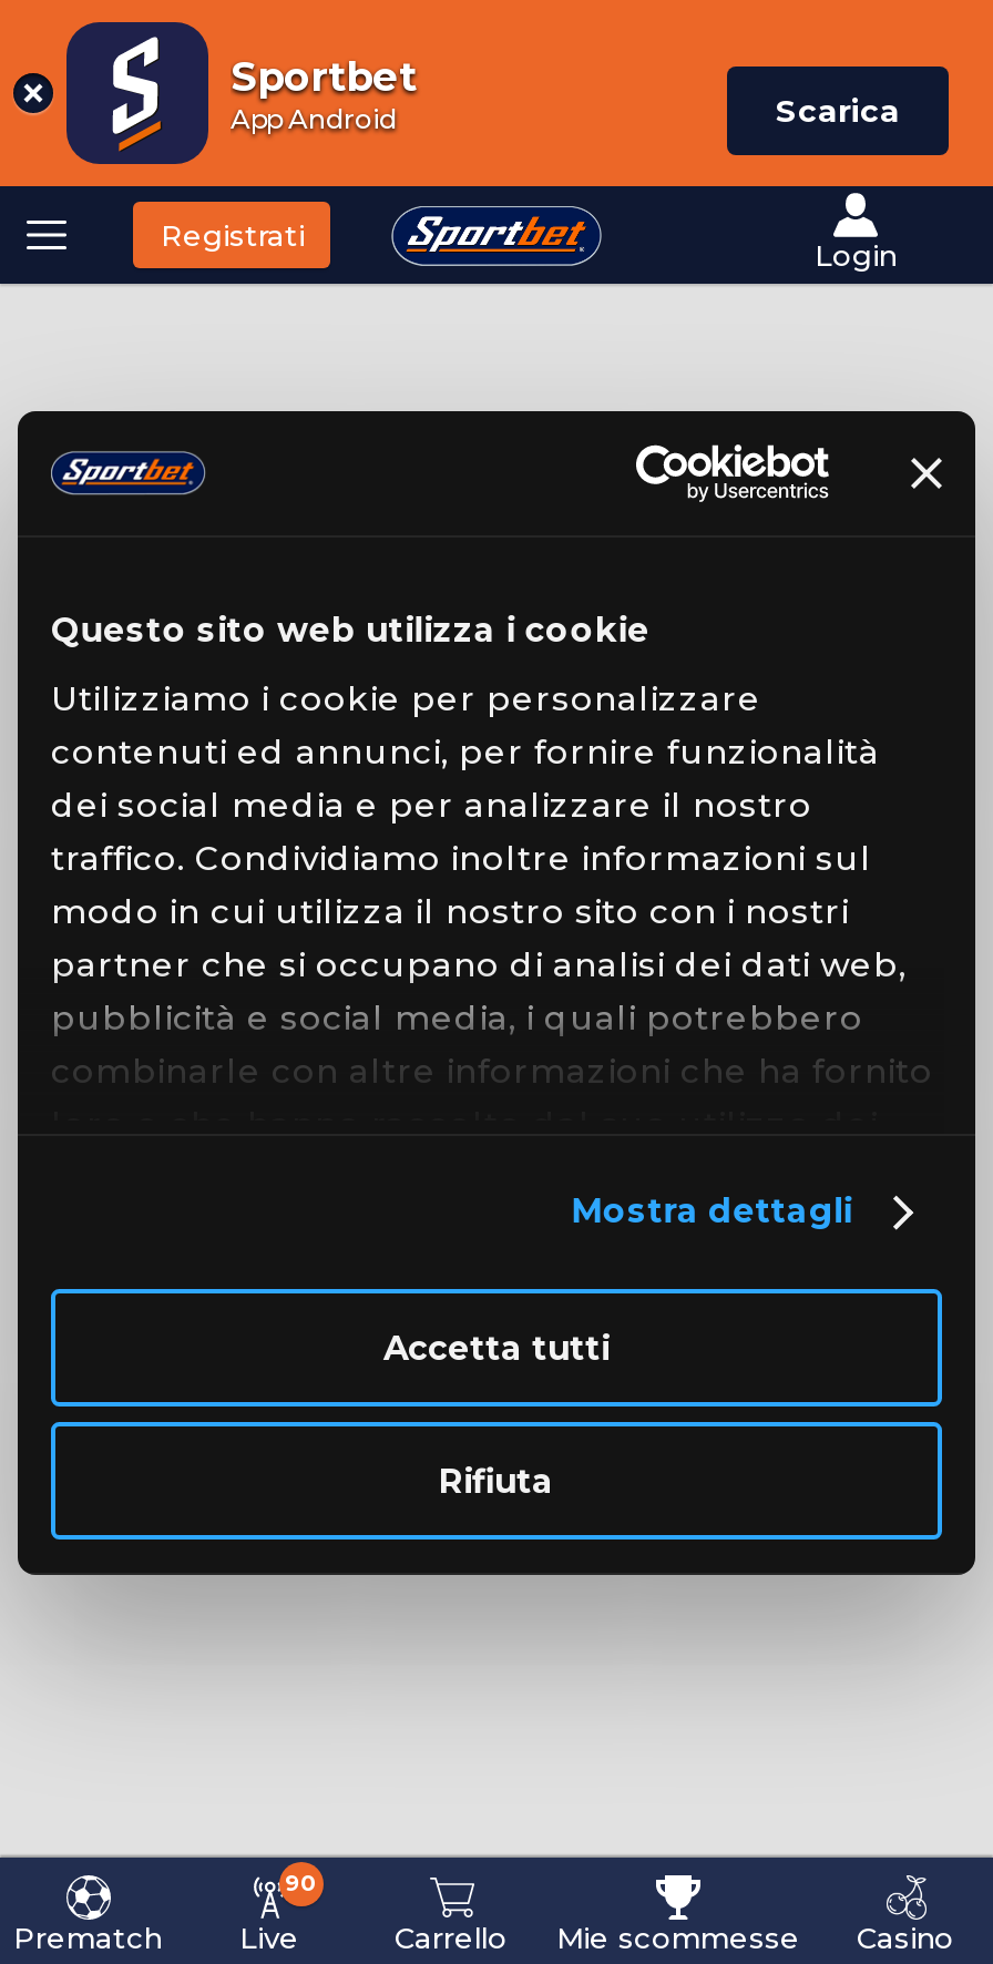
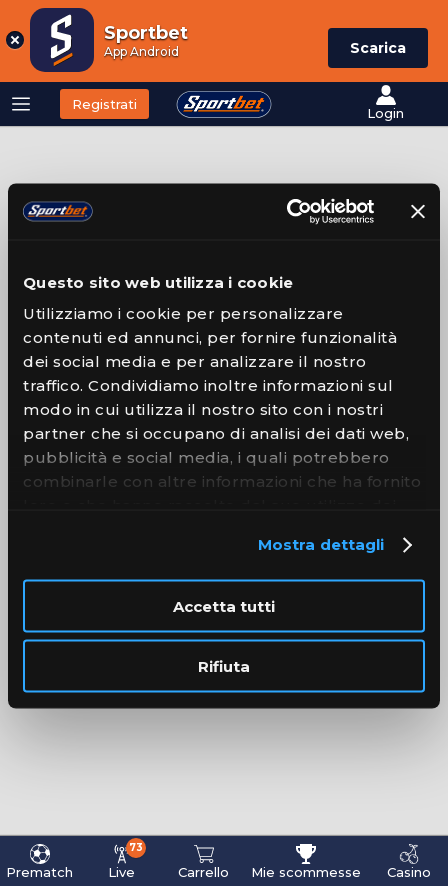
[285,1869,318,1897] 90 -> [129,841,143,854] 73

